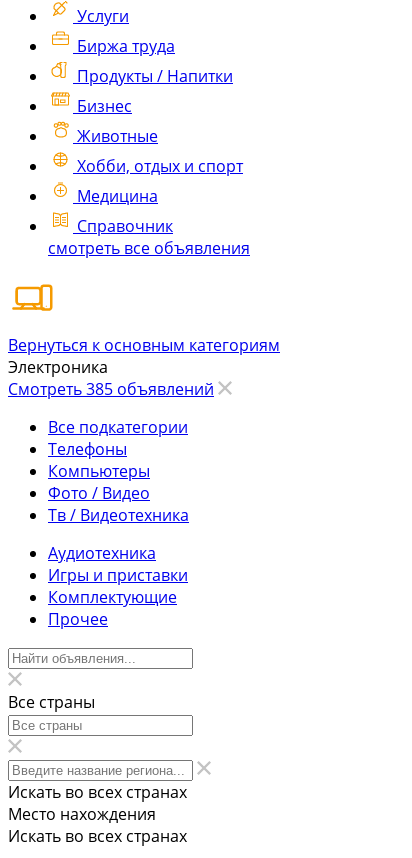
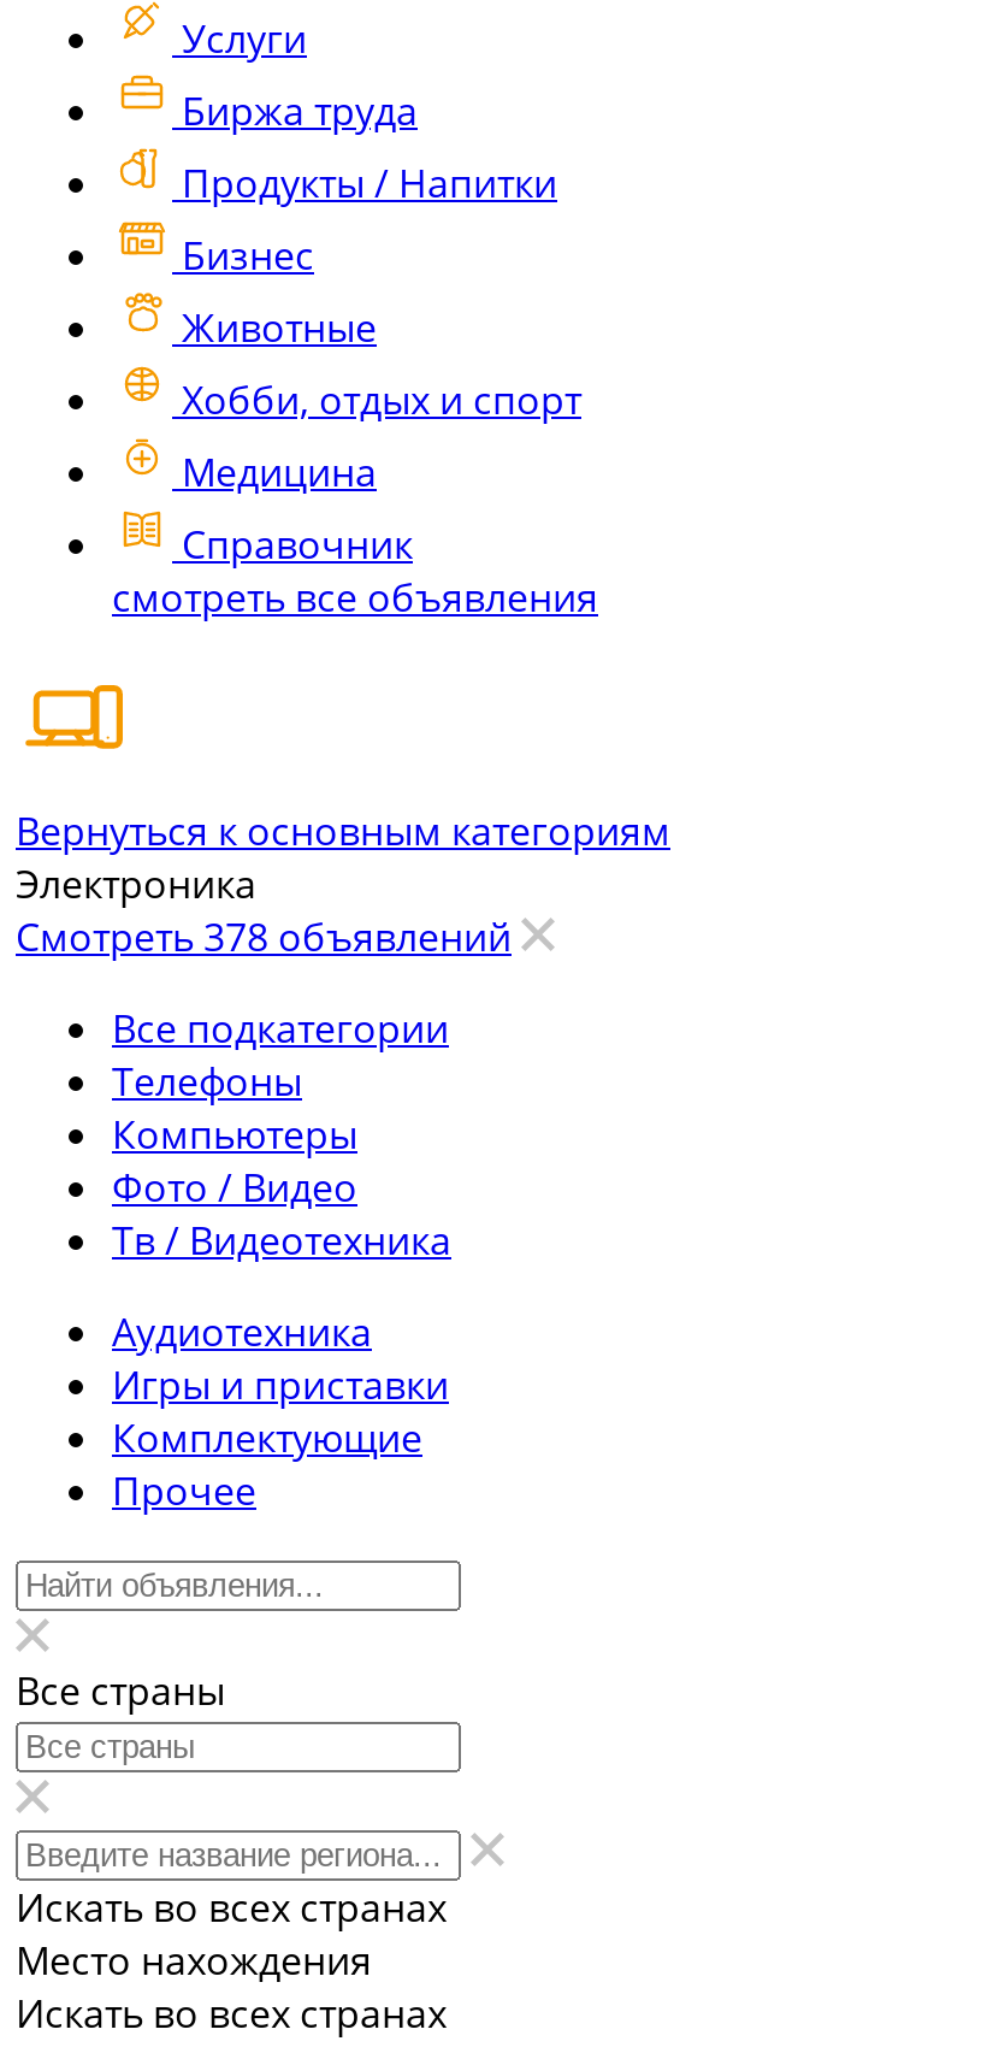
[8,378,214,400] Смотреть 385 объявлений -> [16,910,512,963] Смотреть 378 объявлений

